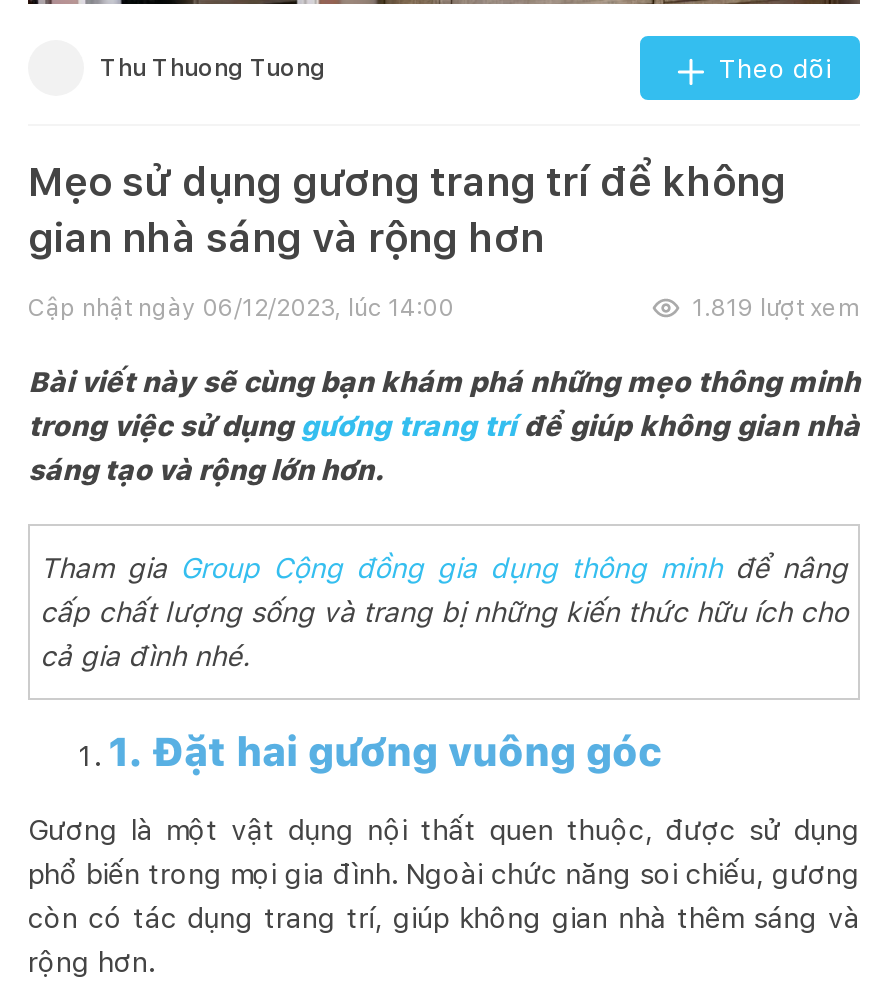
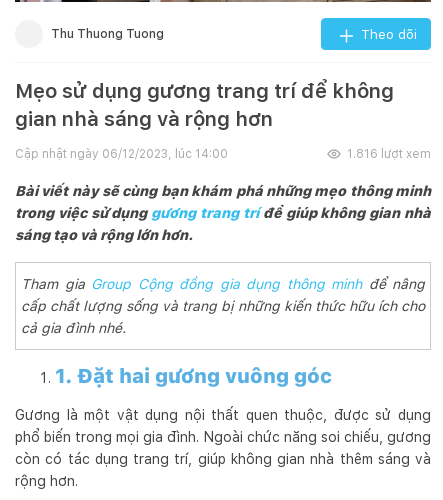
[692,294,860,322] 1.819 lượt xem -> [347,147,431,161] 1.816 lượt xem

